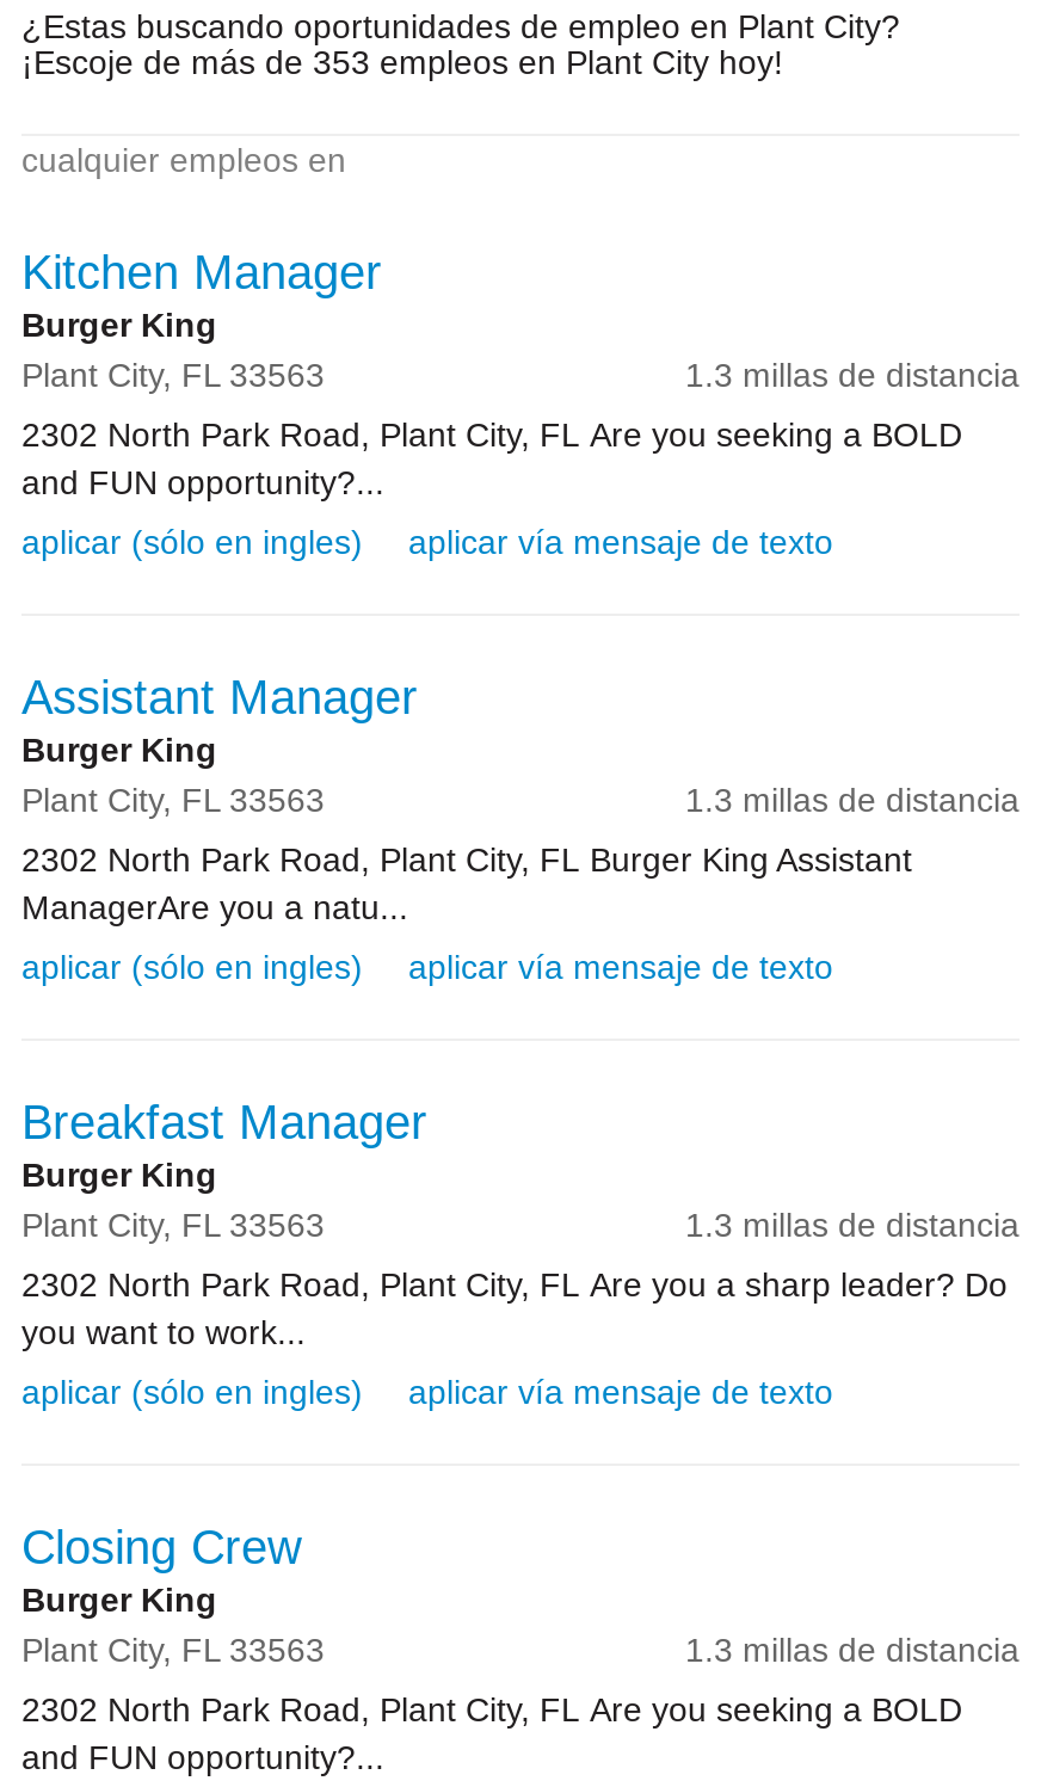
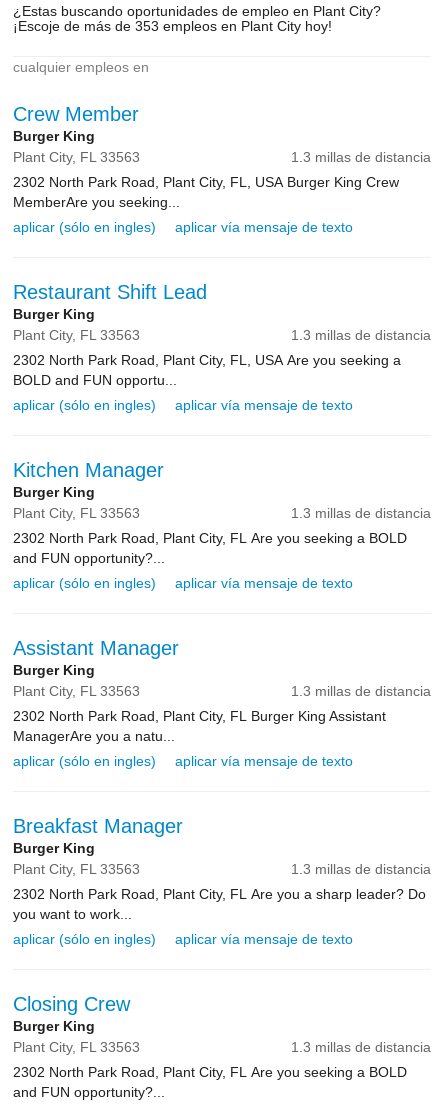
none -> [13,103,431,413] Crew Member | Burger King | Plant City, FL 33563 | 1.3 millas de distancia | 2302 North Park Road, Plant City, FL, USA Burger King Crew | MemberAre you seeking... | aplicar (sólo en ingles) | aplicar vía mensaje de texto | Restaurant Shift Lead | Burger King | Plant City, FL 33563 | 1.3 millas de distancia | 2302 North Park Road, Plant City, FL, USA Are you seeking a | BOLD and FUN opportu... | aplicar (sólo en ingles) | aplicar vía mensaje de texto

